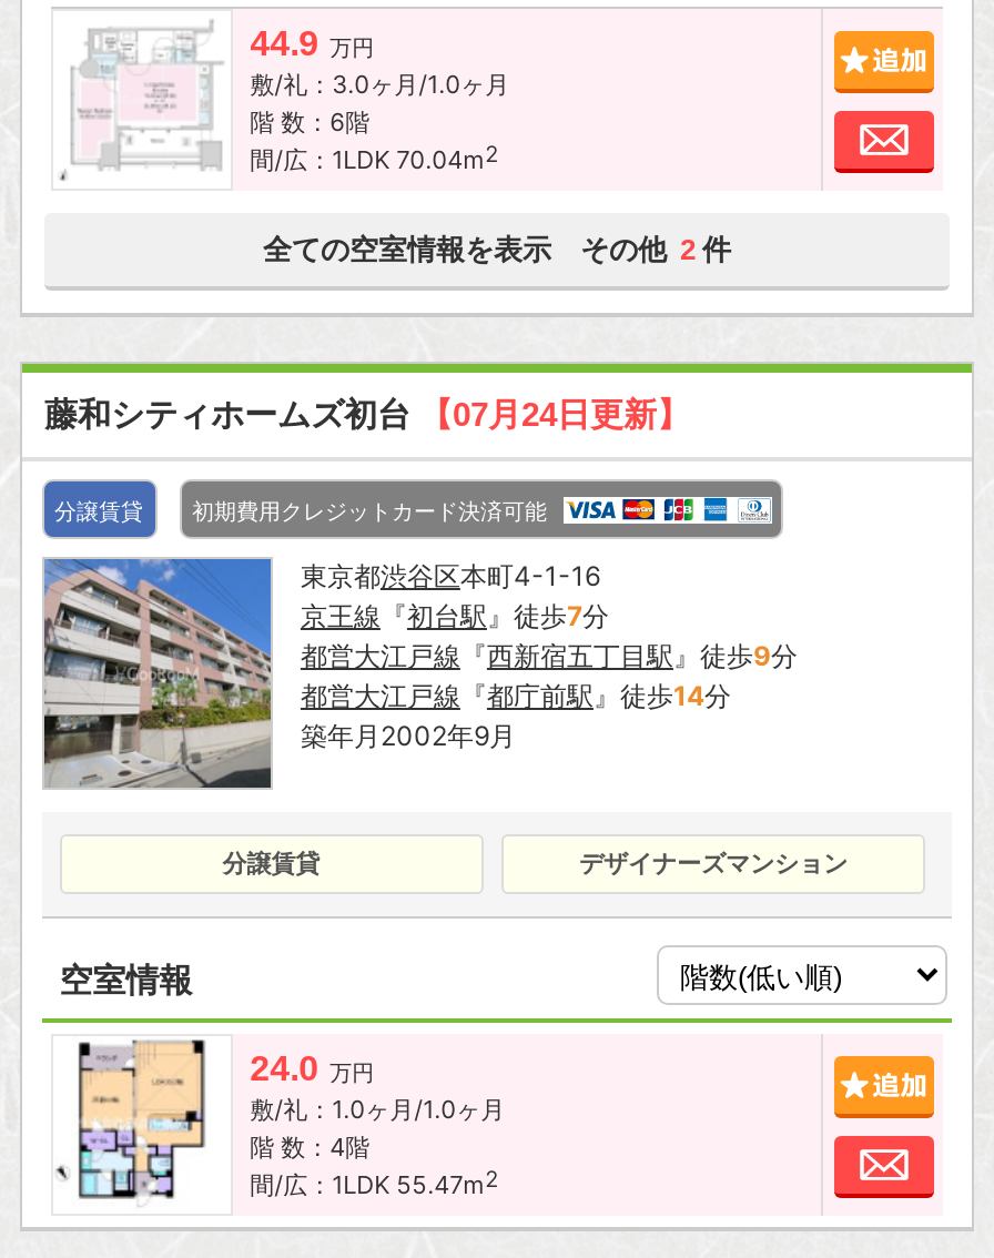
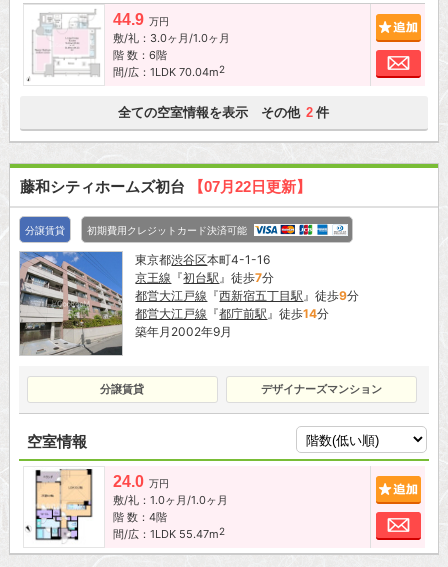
[44,395,690,433] 藤和シティホームズ初台【07月24日更新】 -> [20,178,311,195] 藤和シティホームズ初台【07月22日更新】

